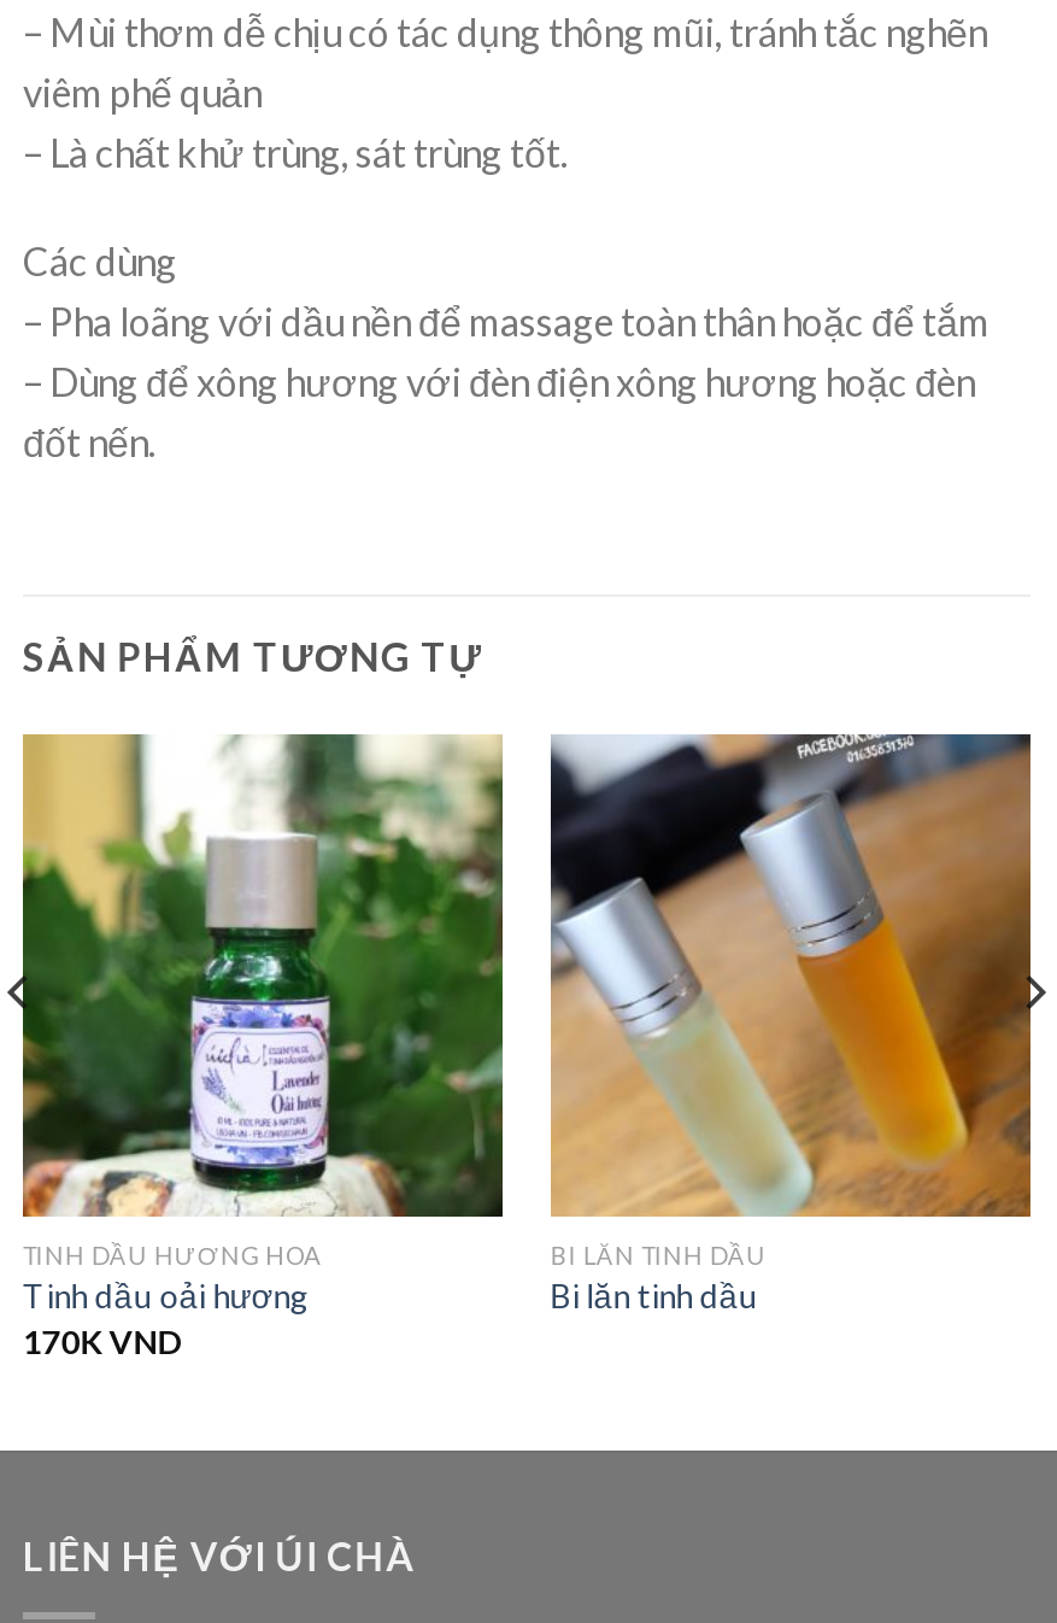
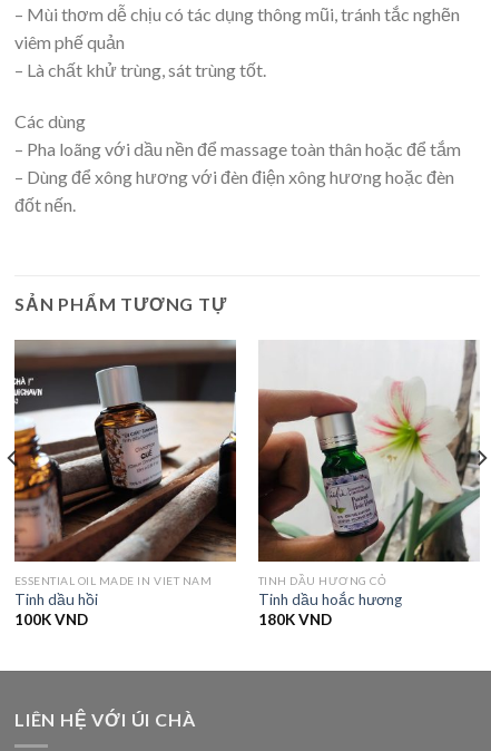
[20,733,505,1361] [image] | TINH DẦU HƯƠNG HOA | Tinh dầu oải hương | 170K VND -> [13,339,237,629] [image] | ESSENTIAL OIL MADE IN VIET NAM | Tinh dầu hồi | 100K VND
[548,731,1033,1317] [image] | BI LĂN TINH DẦU | Bi lăn tinh dầu -> [257,339,481,629] [image] | TINH DẦU HƯƠNG CỎ | Tinh dầu hoắc hương | 180K VND

